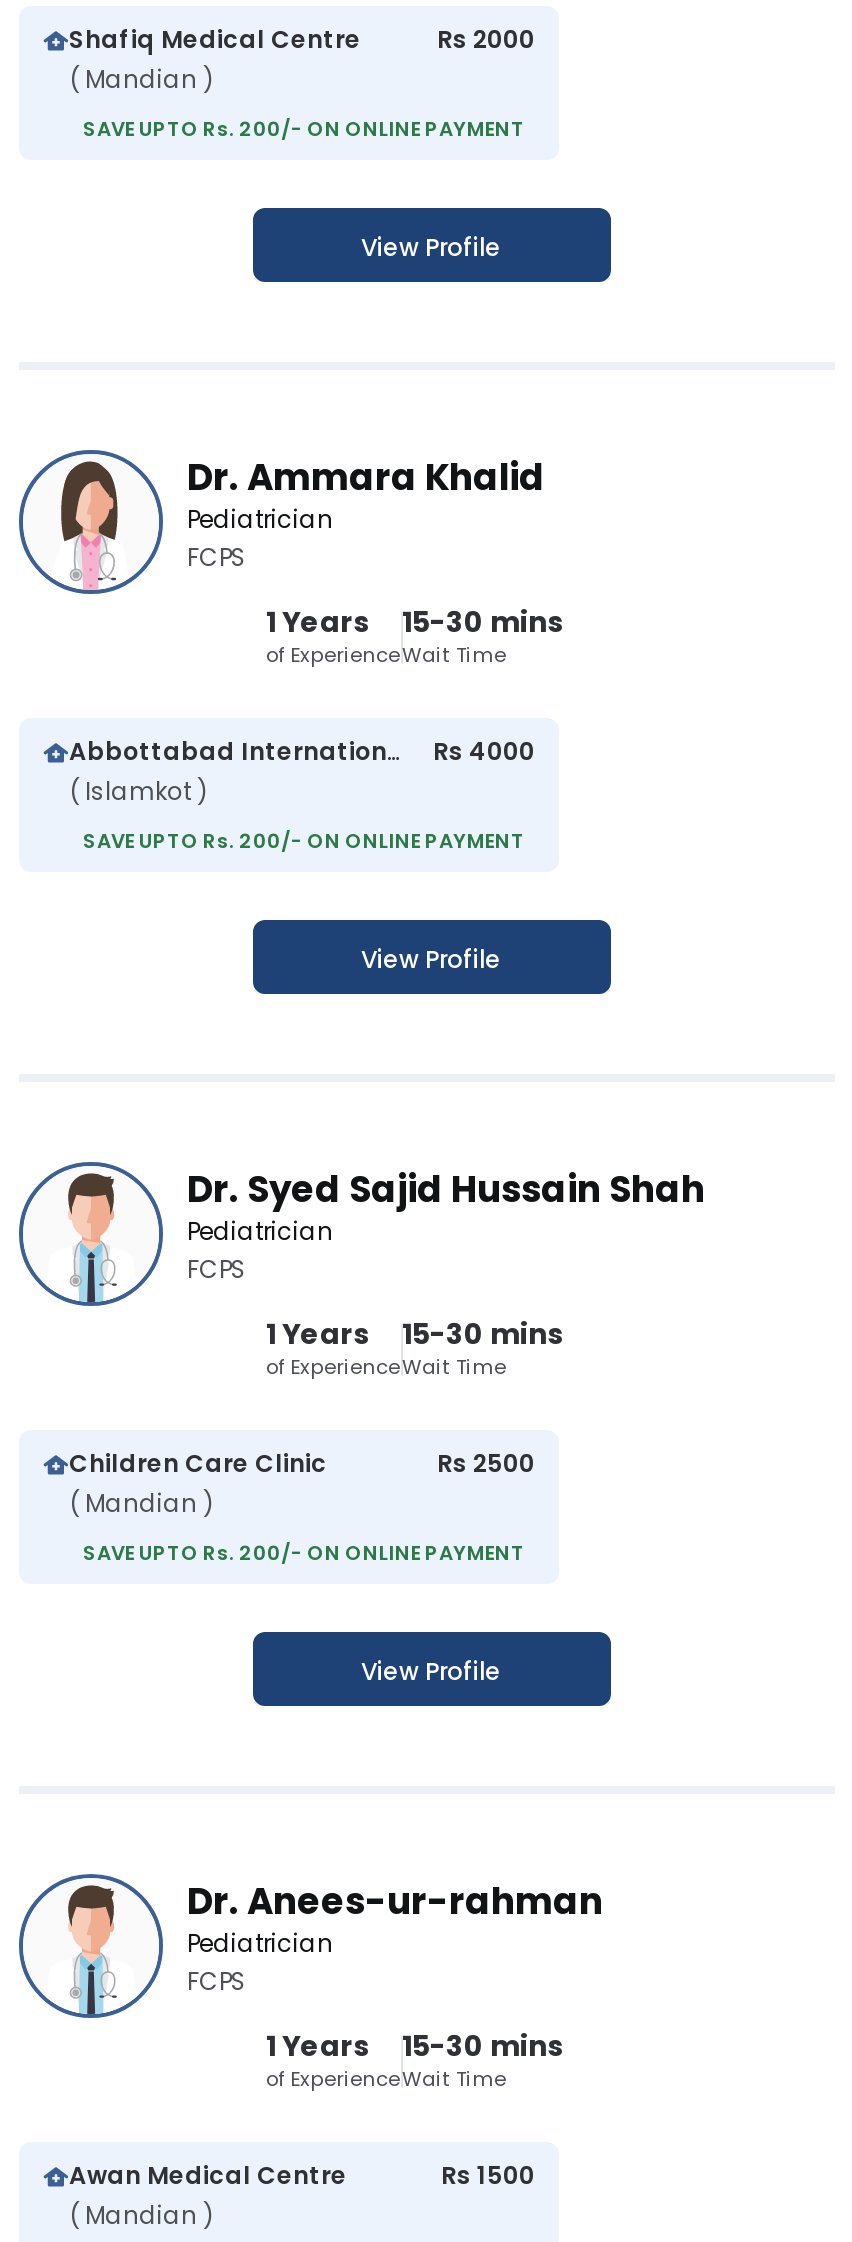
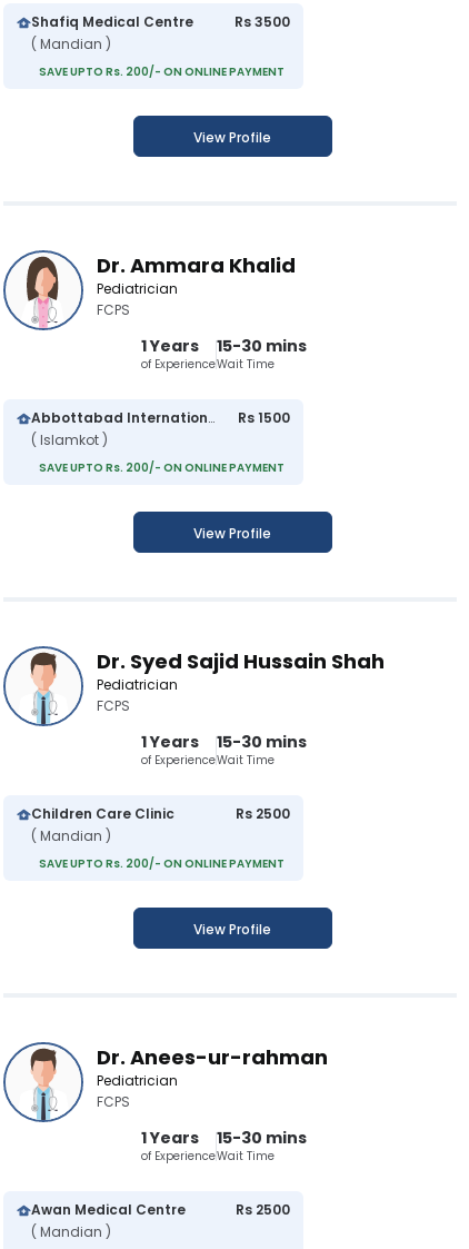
[437,22,535,56] Rs 2000 -> [234,12,290,31] Rs 3500
[433,734,535,768] Rs 4000 -> [238,408,290,427] Rs 1500
[441,2158,535,2192] Rs 1500 -> [236,1200,290,1219] Rs 2500

